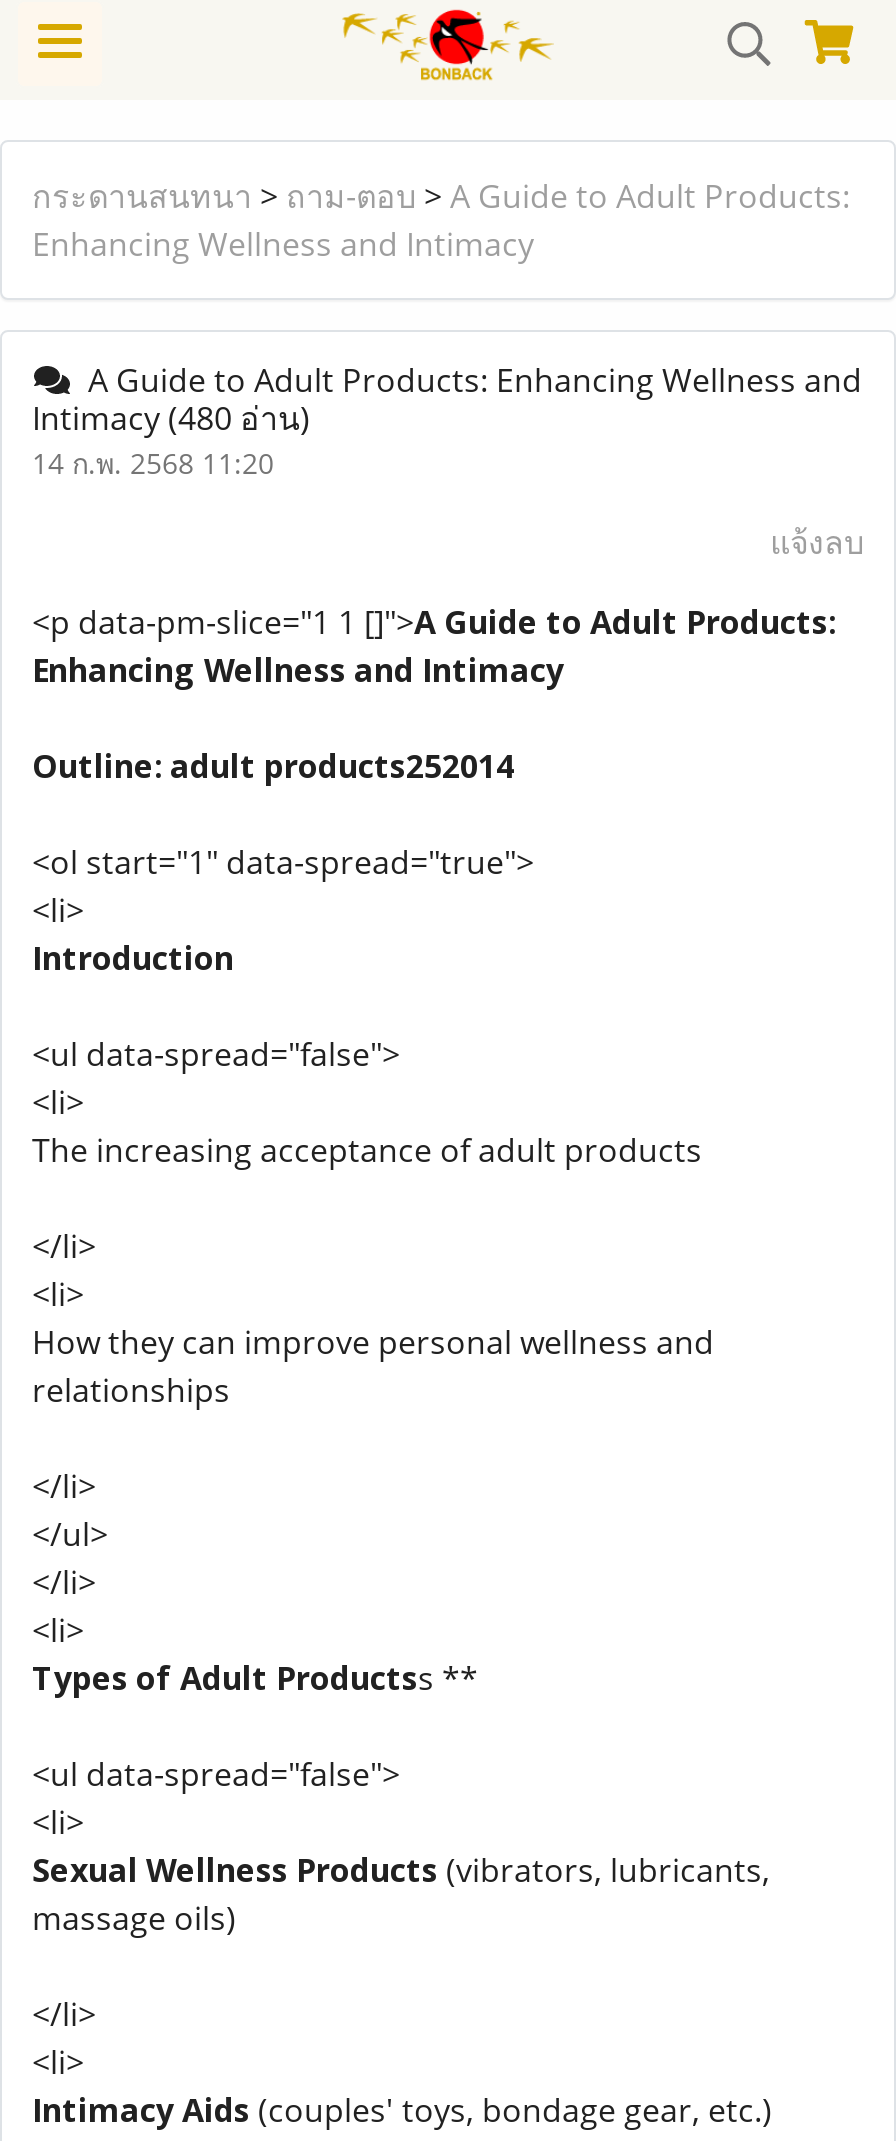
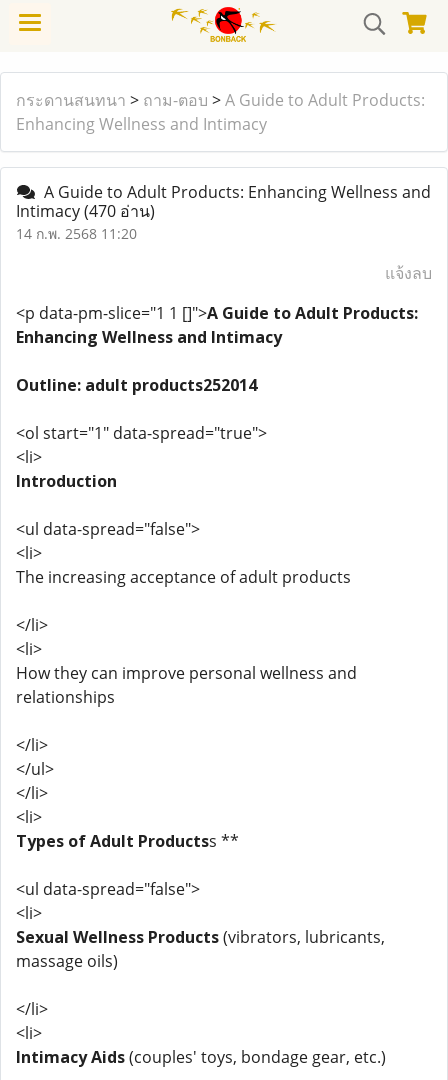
[32,396,310,440] Intimacy (480 อ่าน) -> [16,200,155,222] Intimacy (470 อ่าน)

